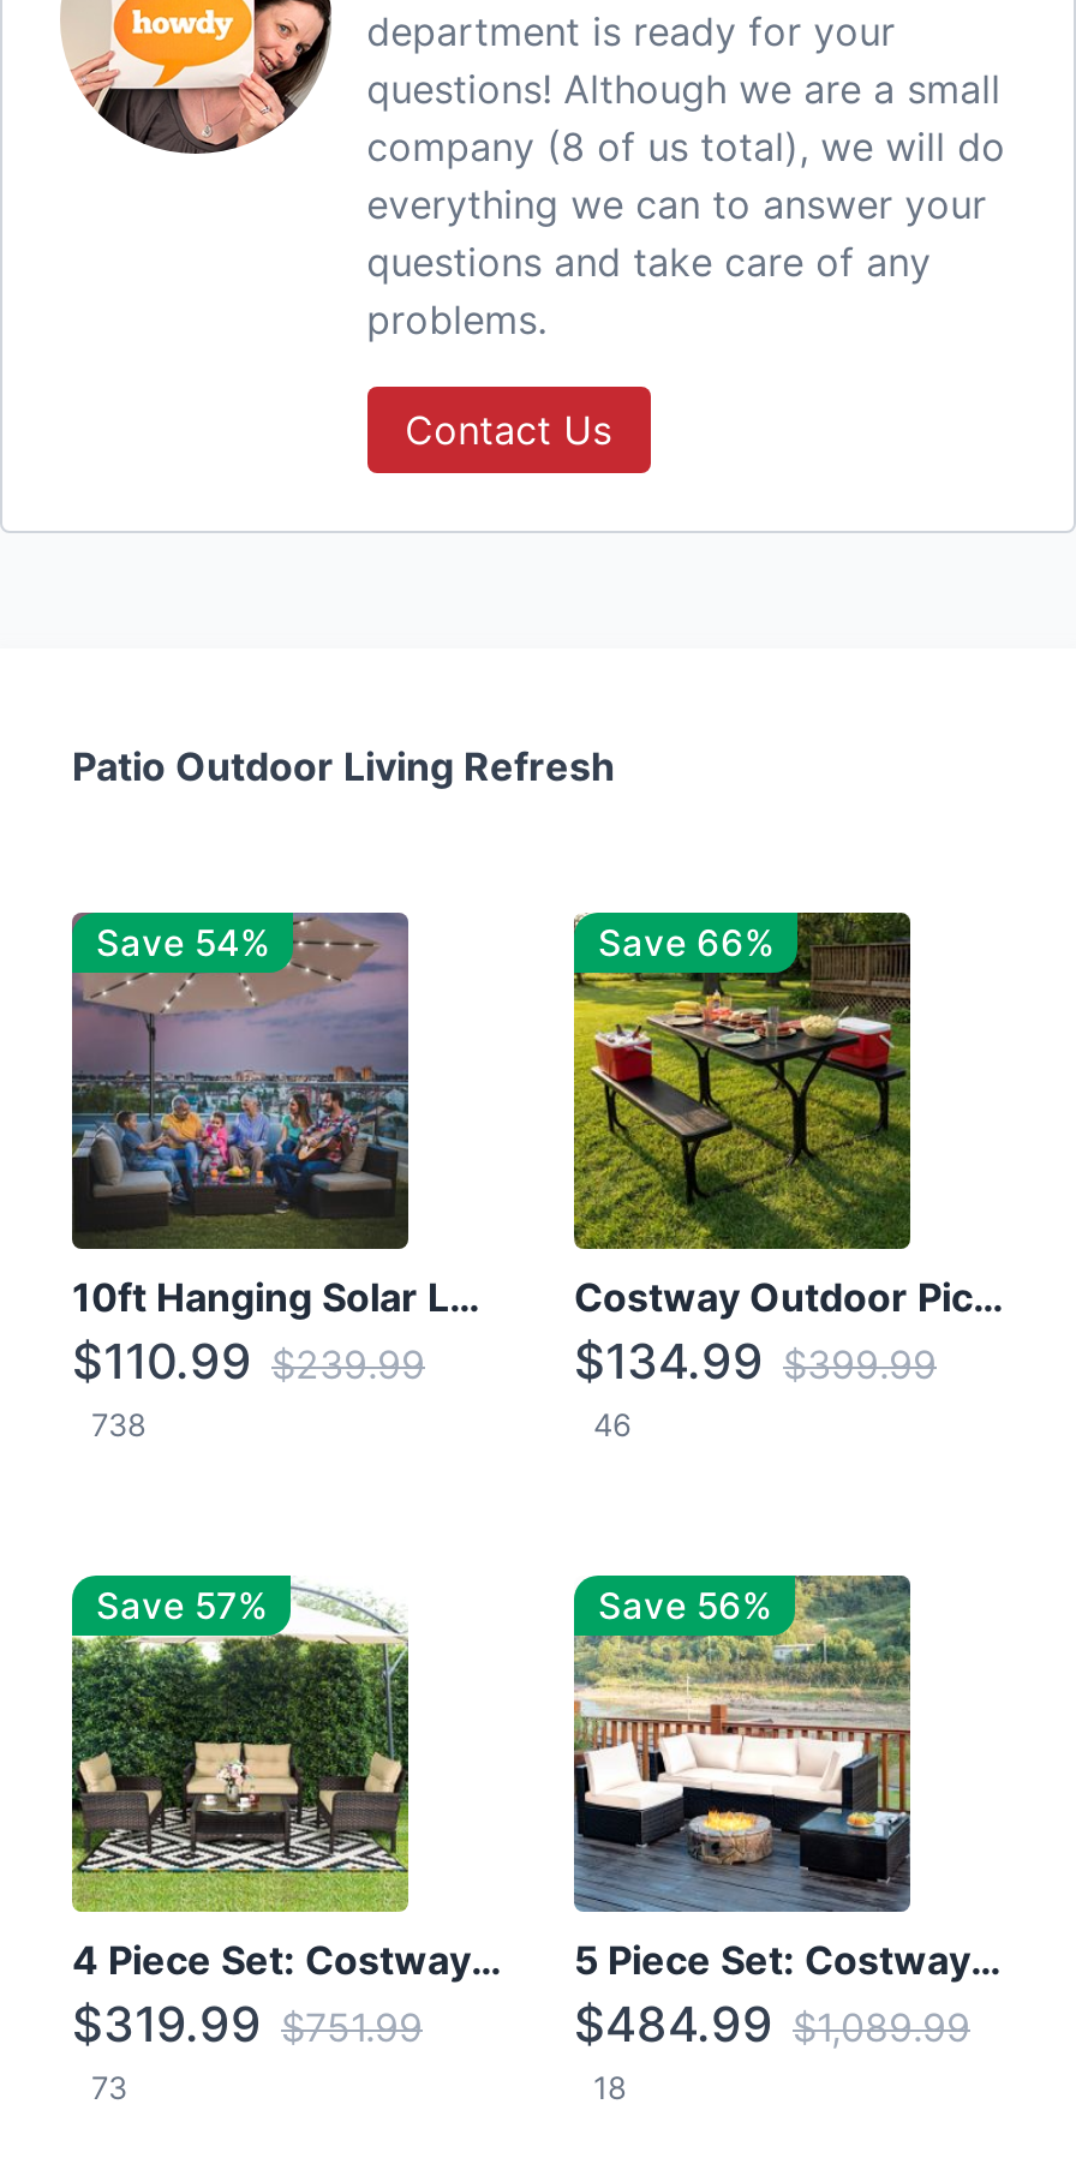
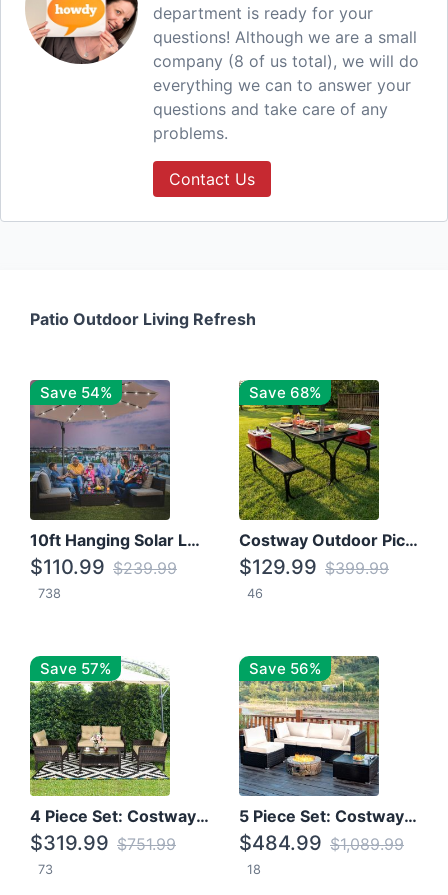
[598,919,773,965] Save 66% -> [249,383,321,402] Save 68%
[574,1332,937,1390] $134.99 $399.99 -> [239,555,389,579] $129.99 $399.99

